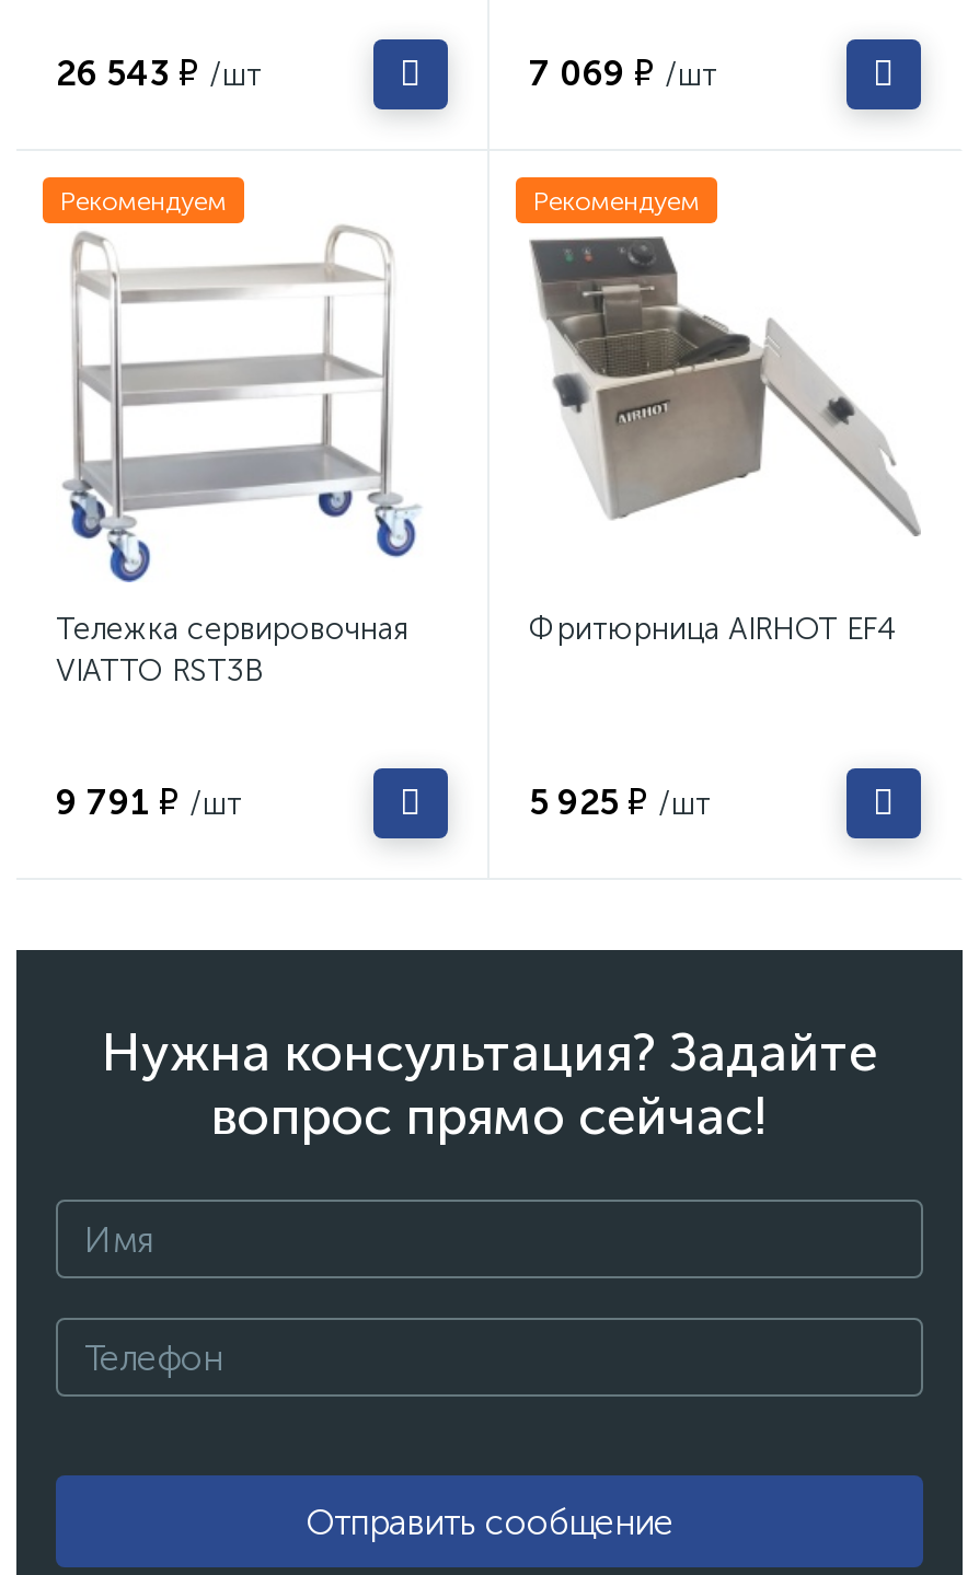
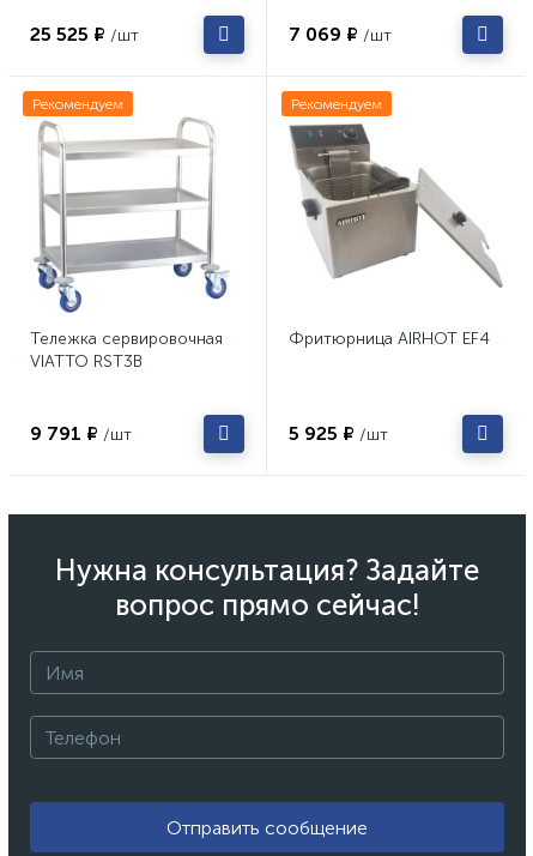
[56,53,262,94] 26 543 ₽ /шт -> [30,23,139,46] 25 525 ₽ /шт

